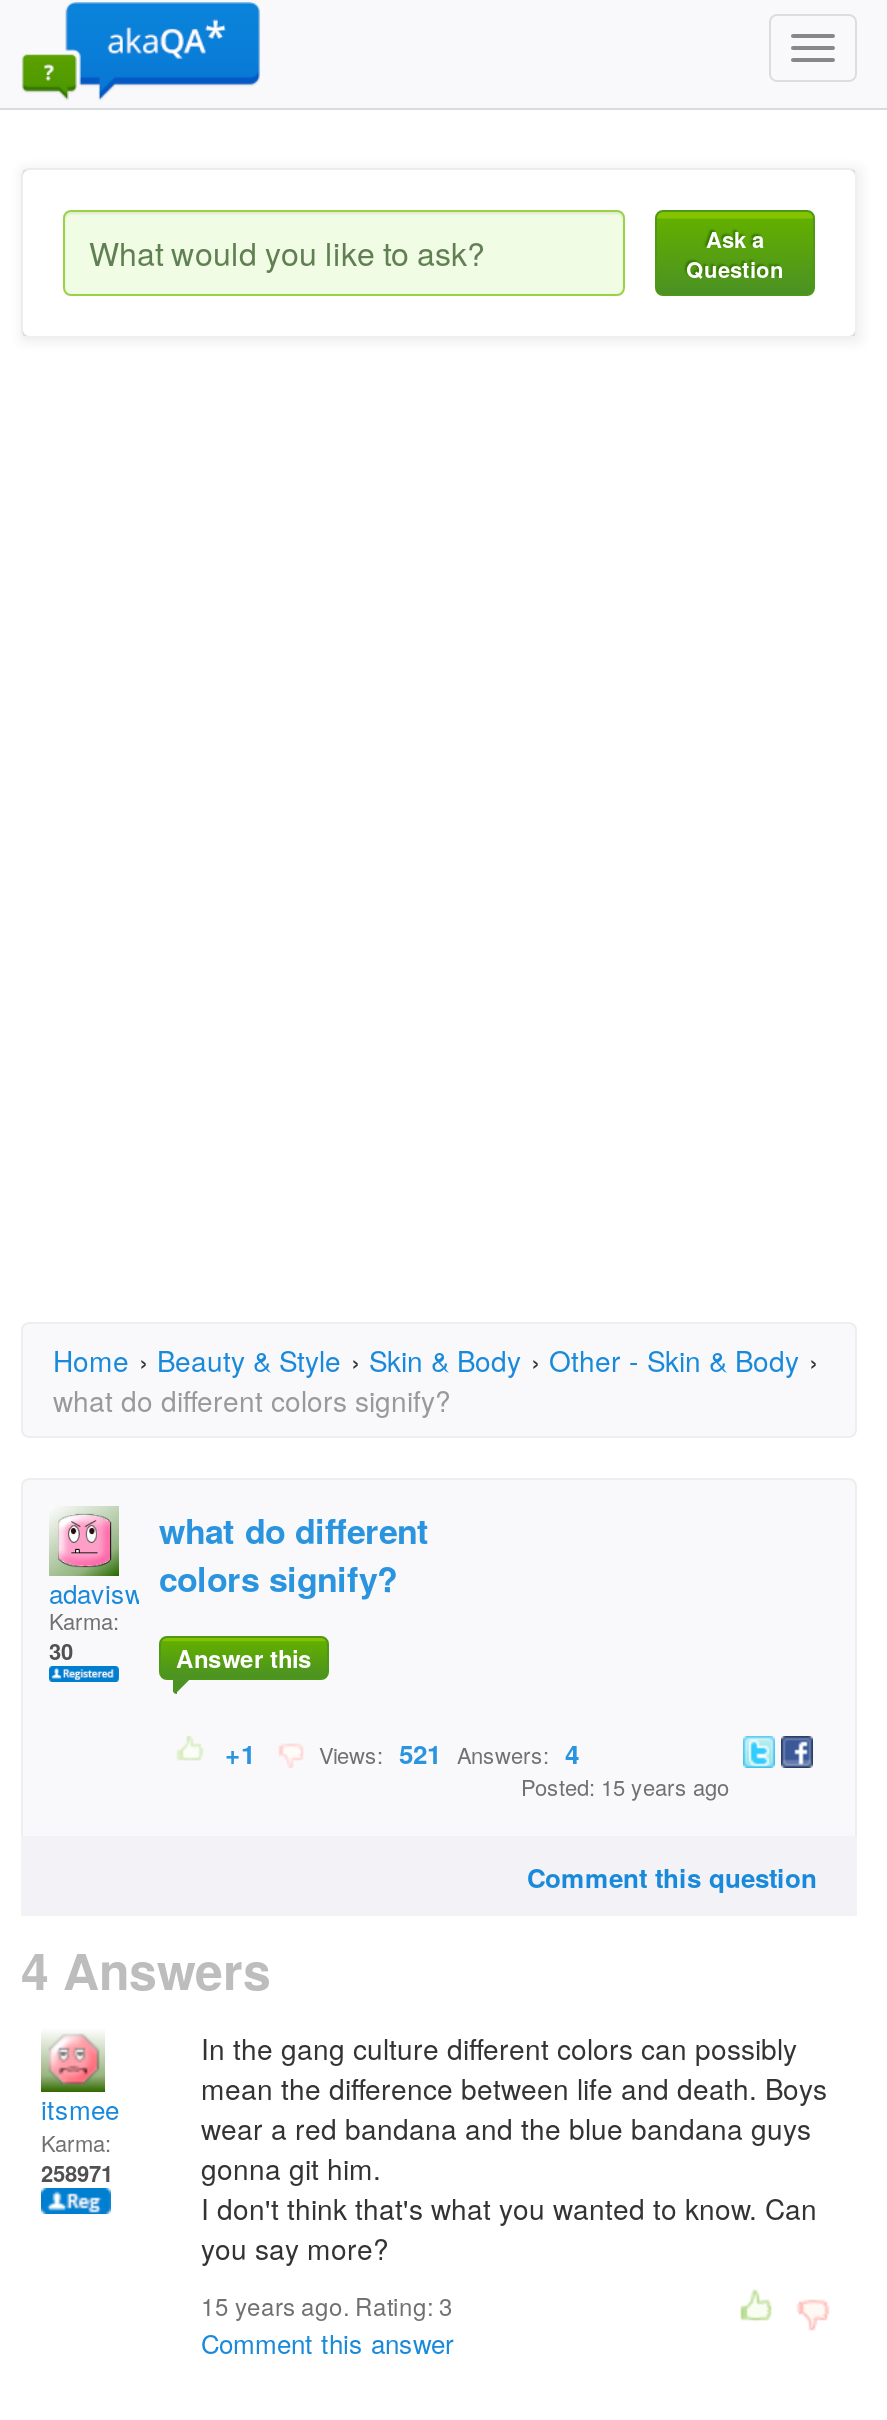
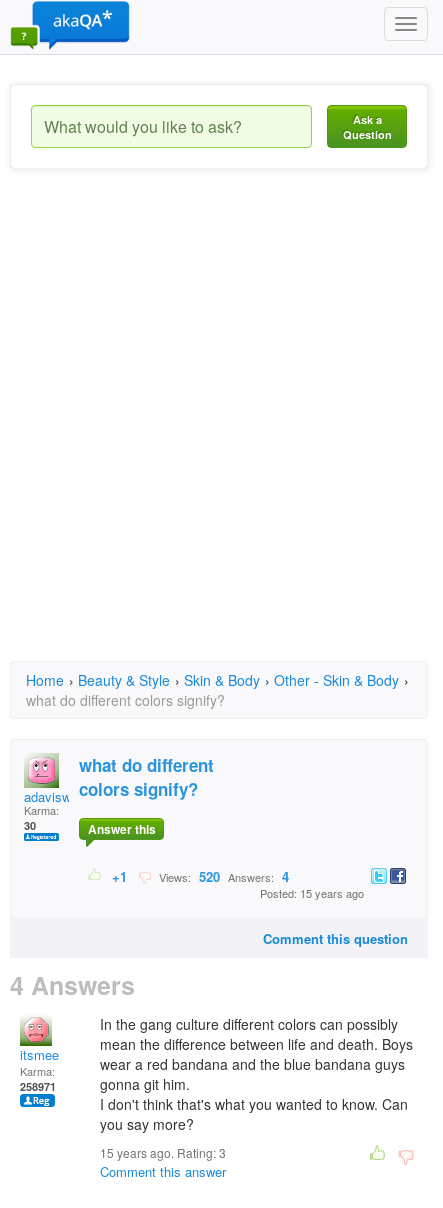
[307,1734,579,1772] Views: 521 Answers: 4 -> [153,867,289,886] Views: 520 Answers: 4

